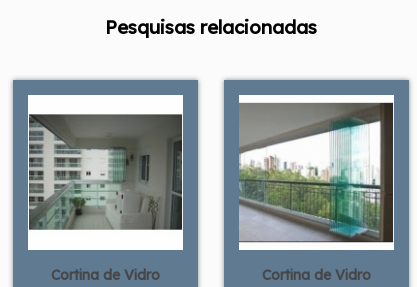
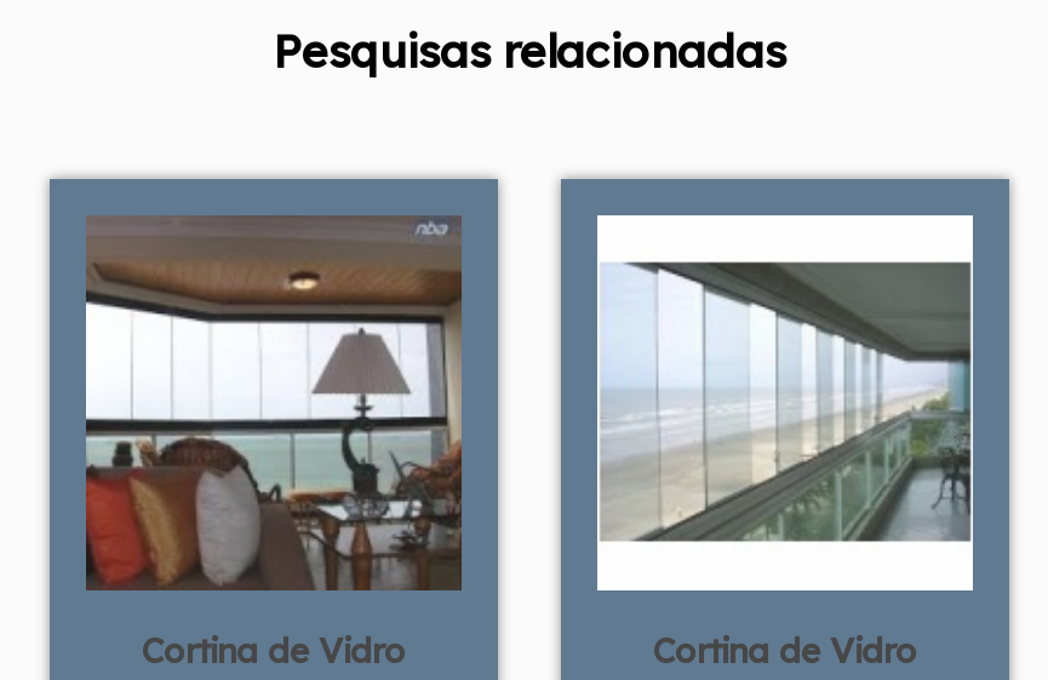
[27,94,184,251] [image] -> [84,215,464,593] [image]
[239,102,394,244] [image] -> [595,235,973,574] [image]

